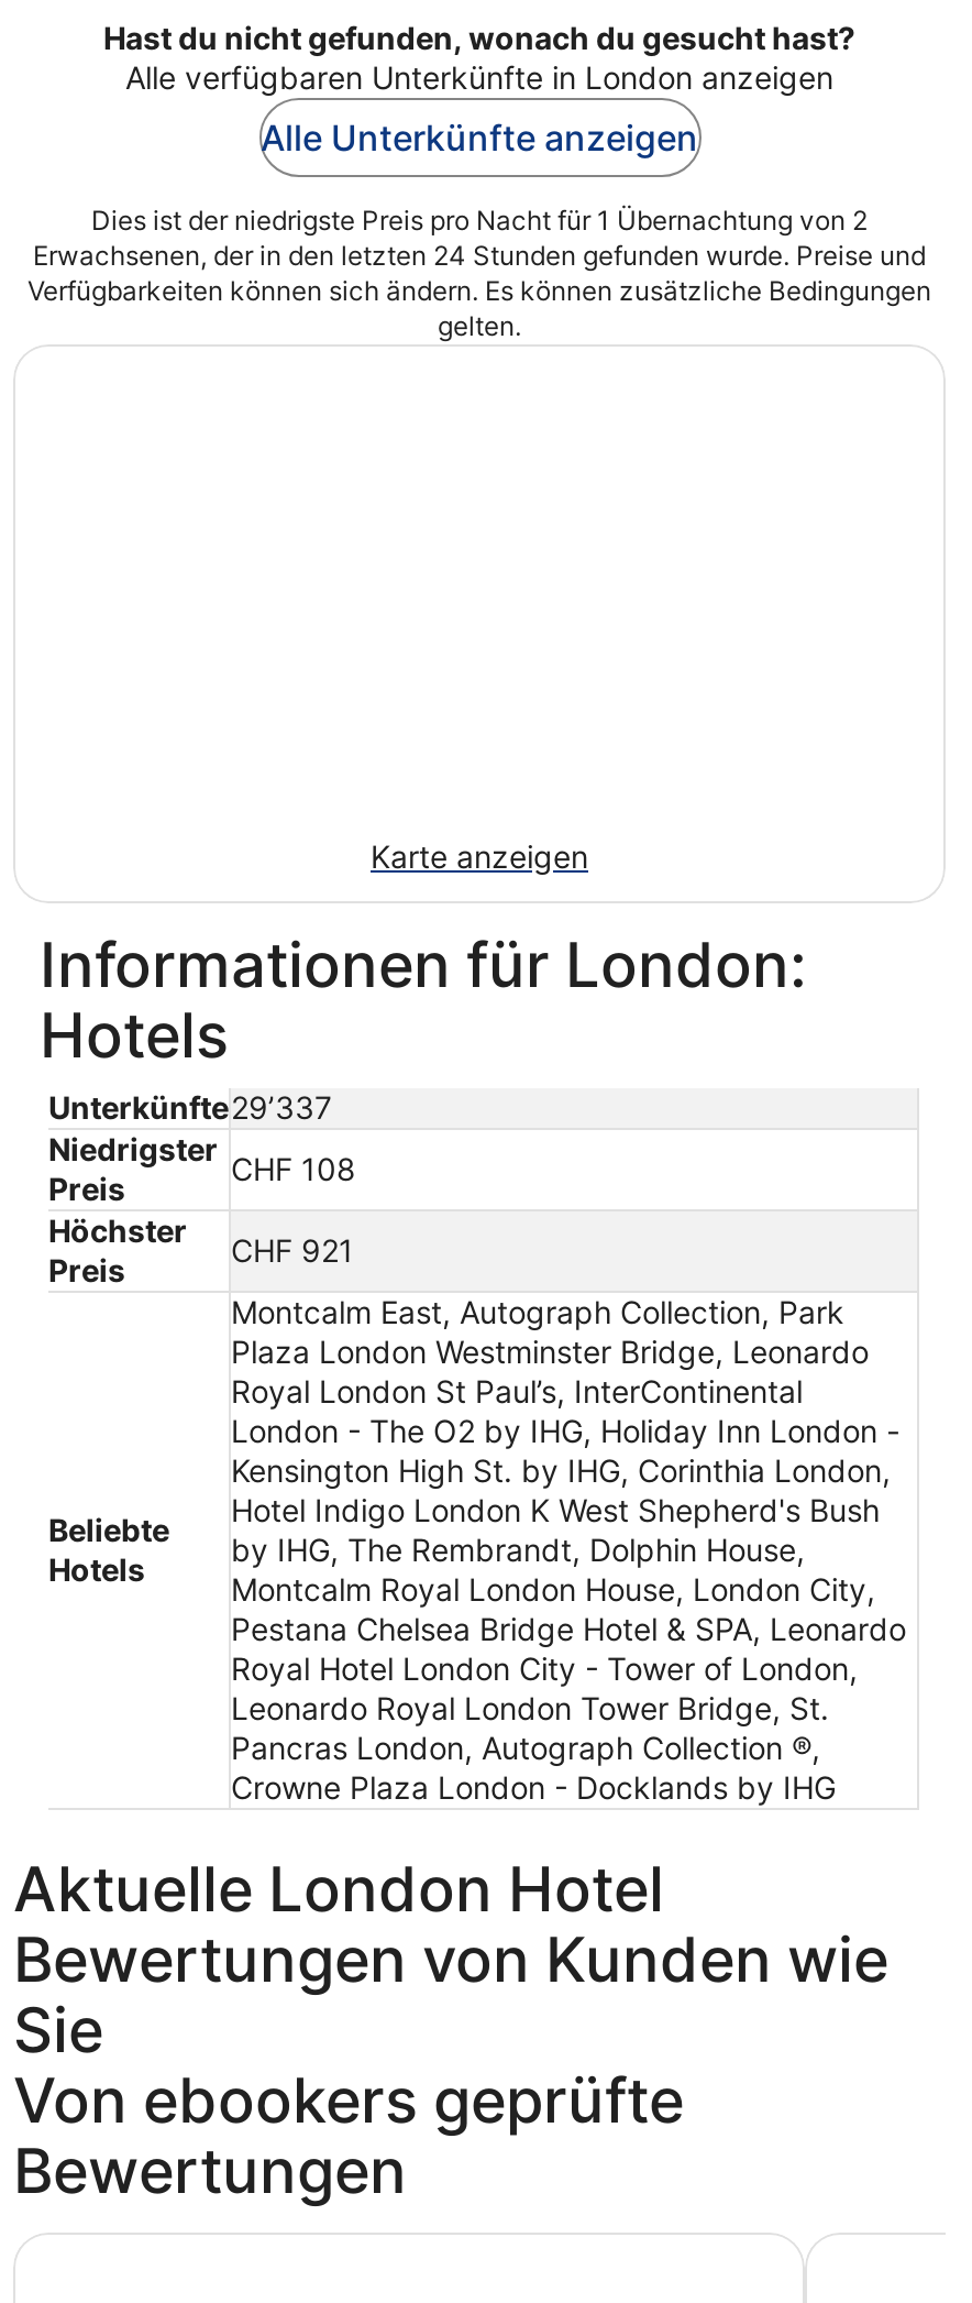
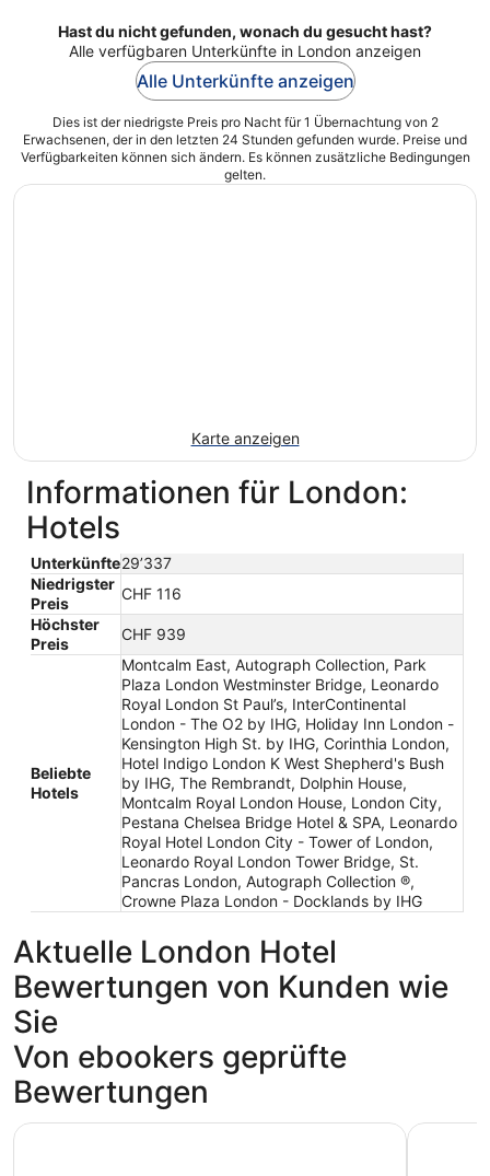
[231,1150,356,1187] CHF 108 -> [121,584,182,603] CHF 116
[231,1231,354,1269] CHF 921 -> [121,625,186,643] CHF 939

